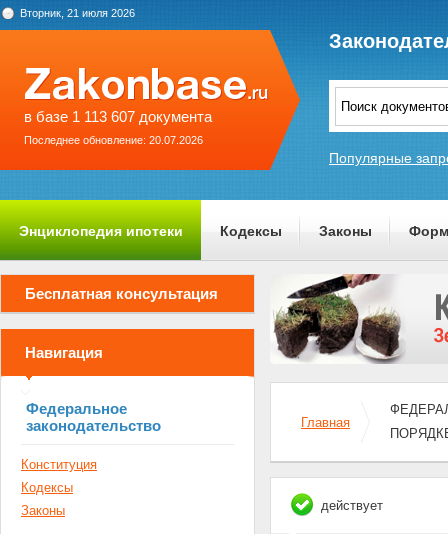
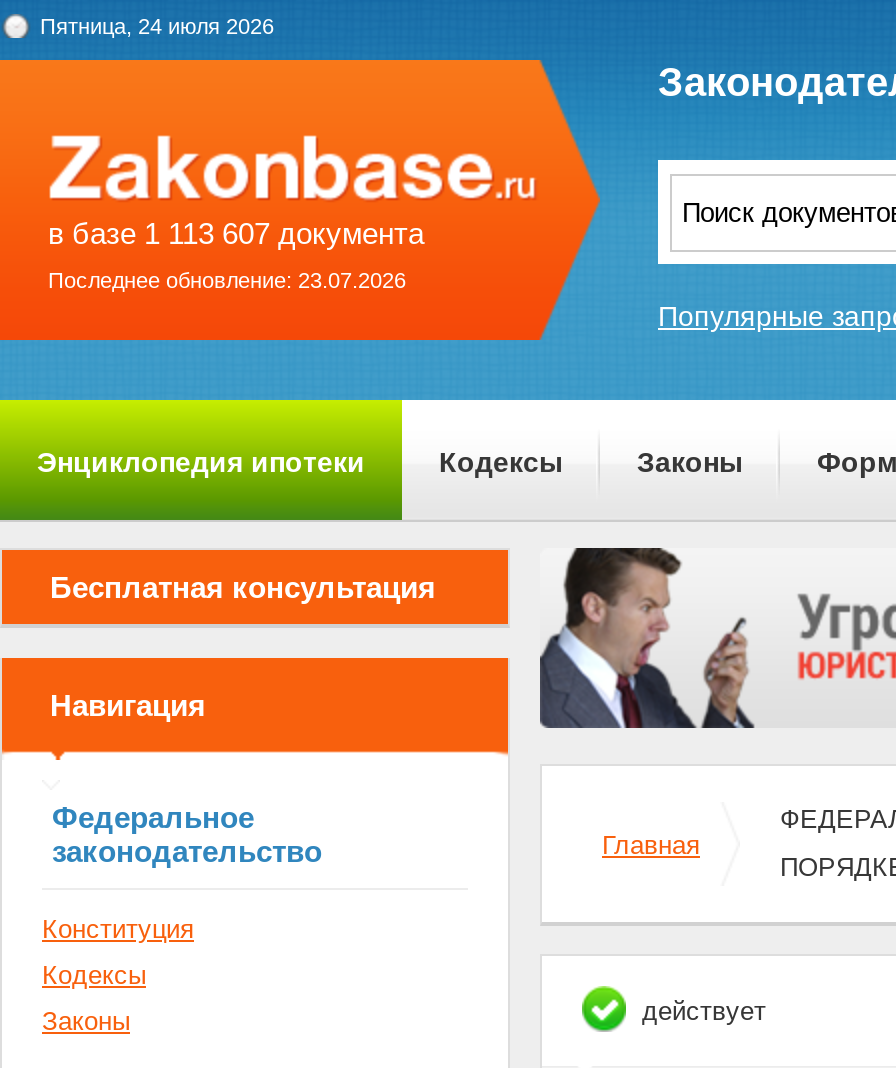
[20,7,135,19] Вторник, 21 июля 2026 -> [40,14,274,38] Пятница, 24 июля 2026
[24,134,203,146] Последнее обновление: 20.07.2026 -> [48,268,406,292] Последнее обновление: 23.07.2026
[270,273,445,364] [image] -> [538,546,890,730] [image]

